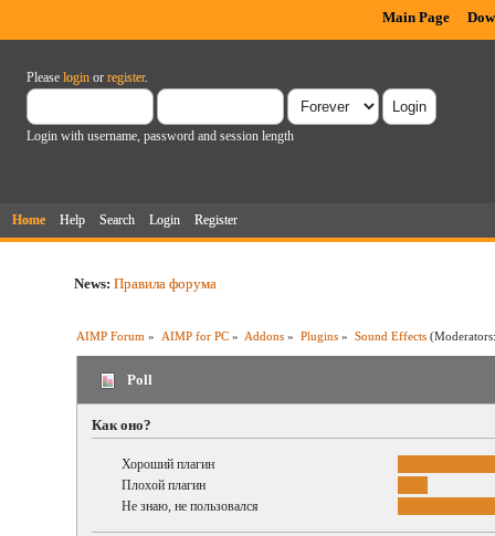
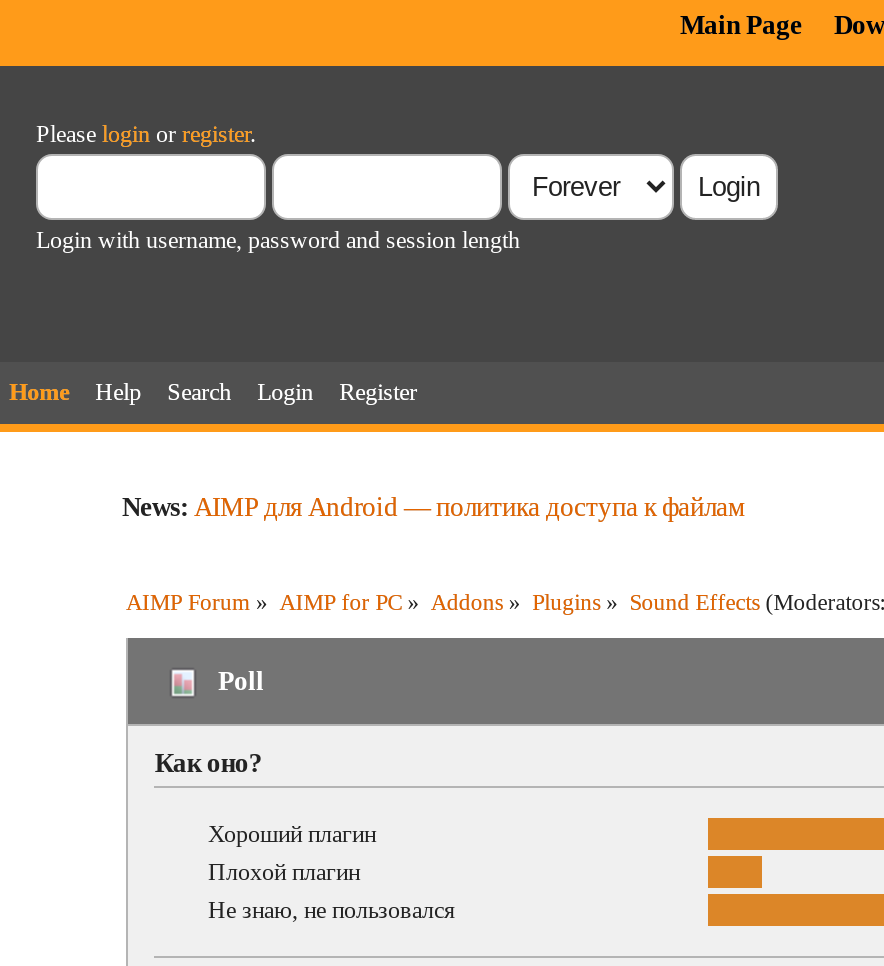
[74,275,217,292] News: Правила форума -> [122,492,744,522] News: AIMP для Android — политика доступа к файлам

